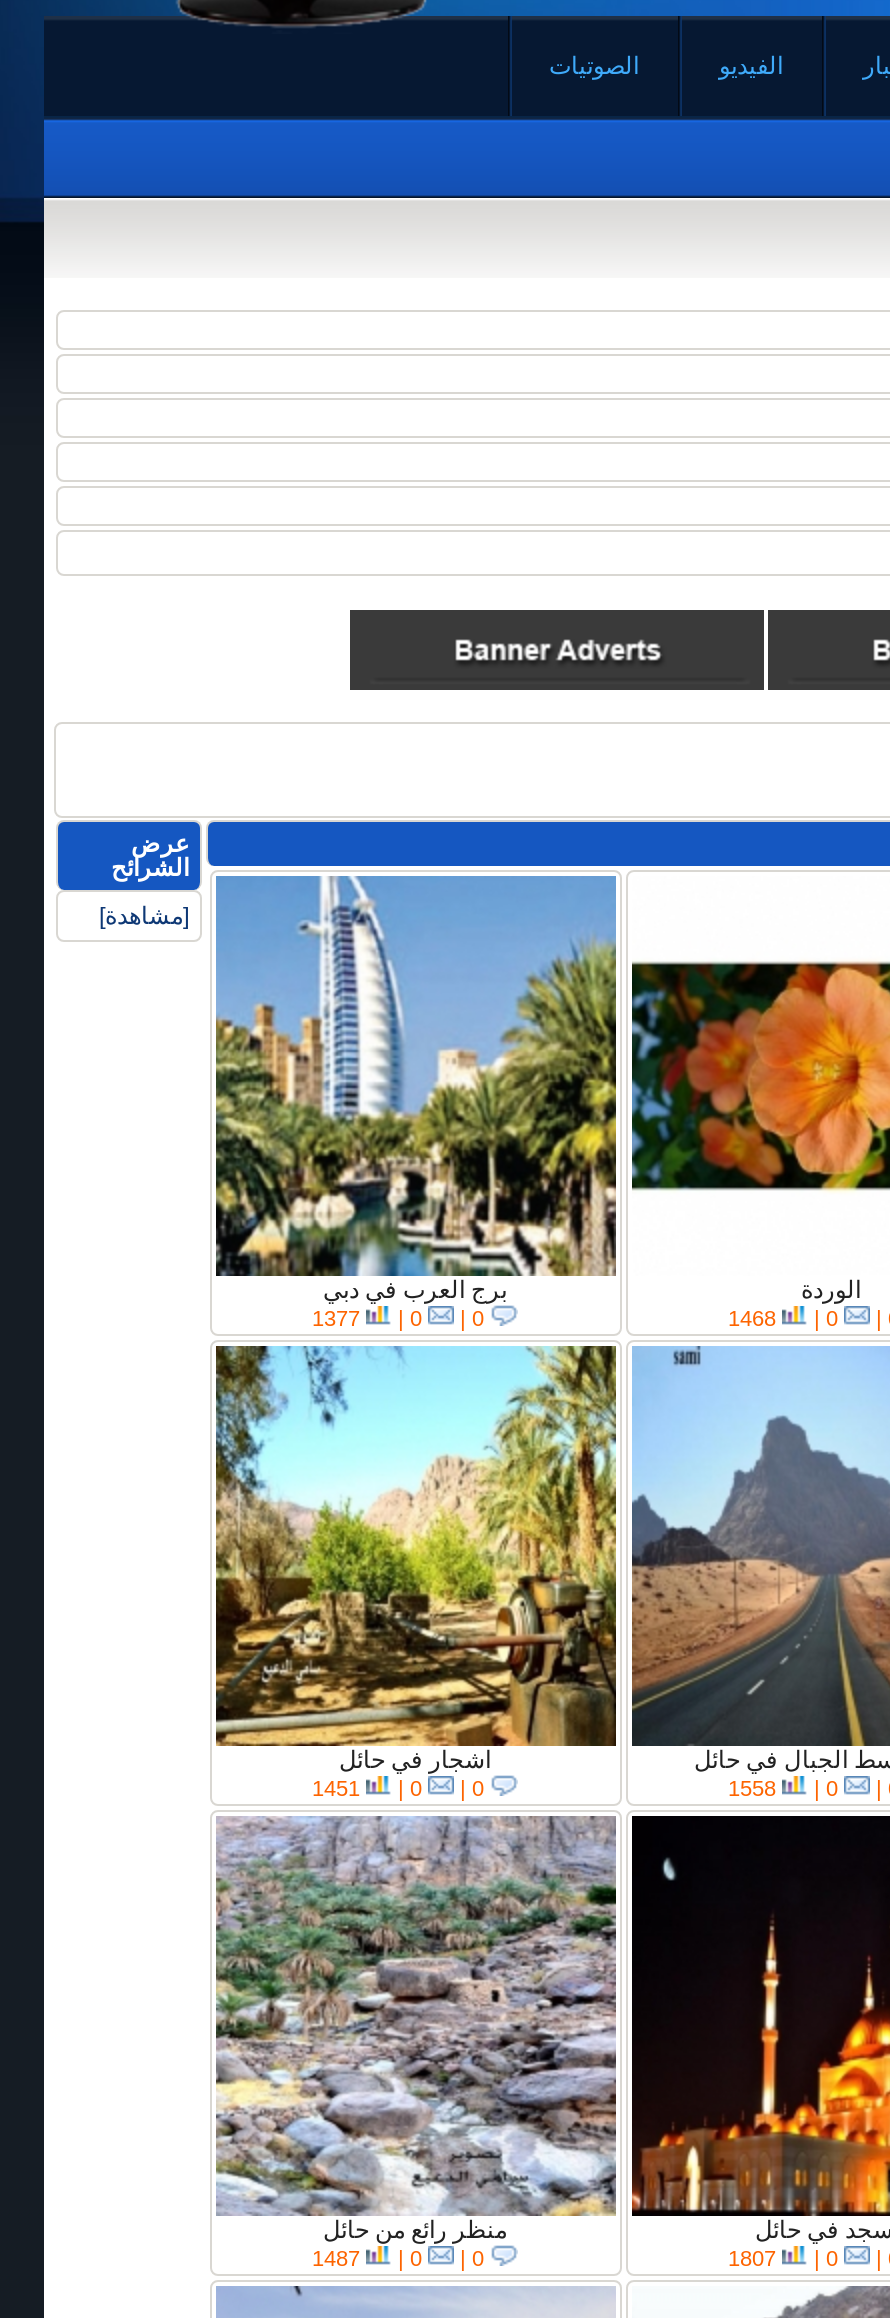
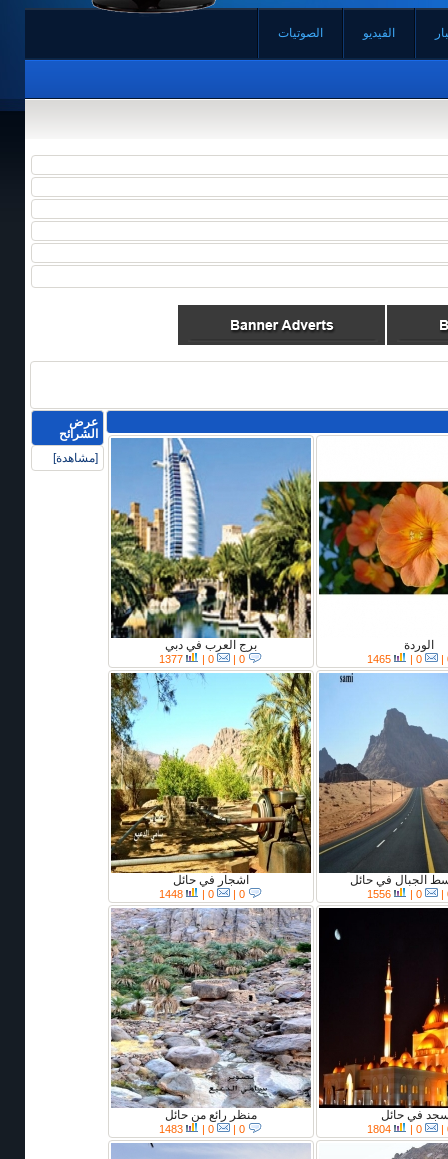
[728,1306,776,1330] 1468 -> [367,653,391,665] 1465
[312,1776,360,1800] 1451 -> [159,888,183,900] 1448
[728,1776,776,1800] 1558 -> [367,888,391,900] 1556
[312,2246,360,2270] 1487 -> [159,1123,183,1135] 1483
[728,2246,776,2270] 1807 -> [367,1123,391,1135] 1804

